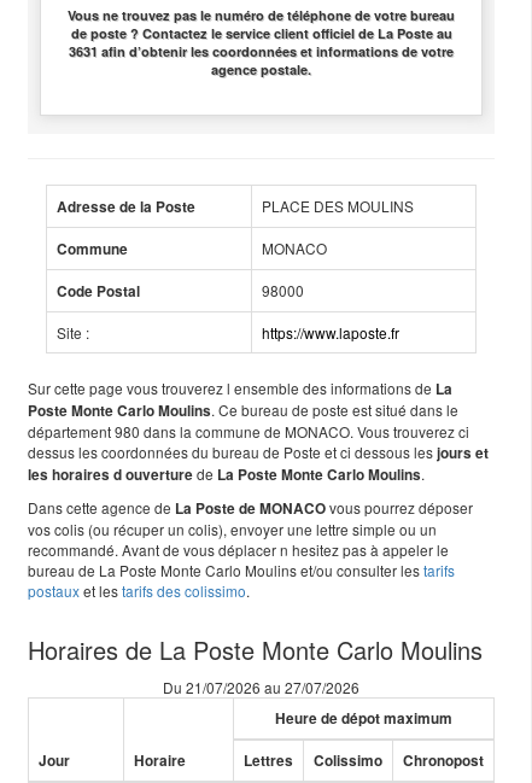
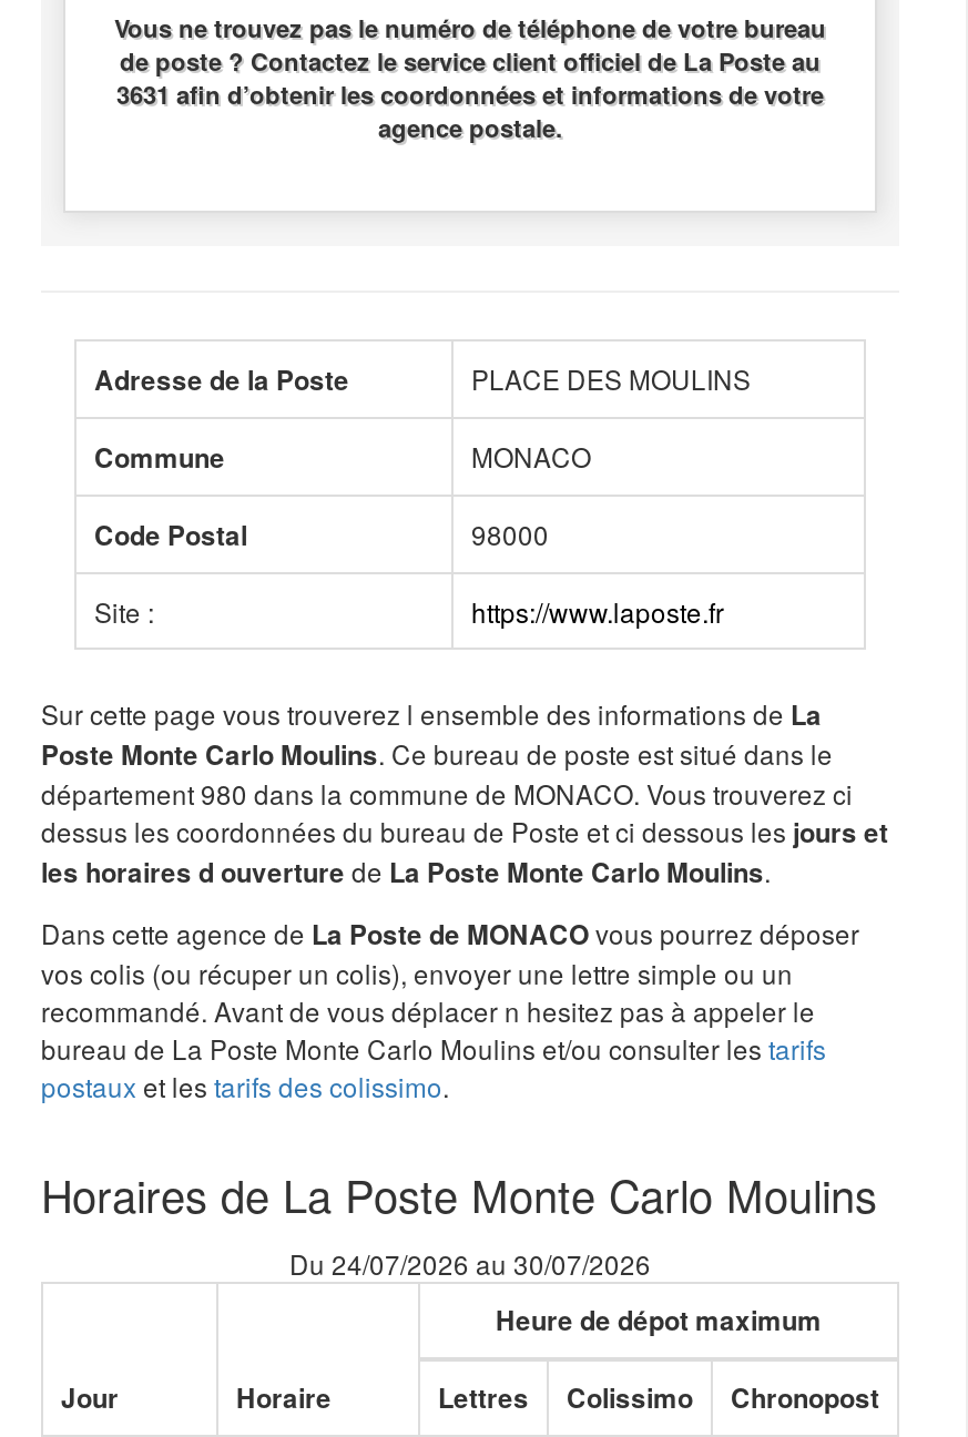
[163,676,359,697] Du 21/07/2026 au 27/07/2026 -> [289,1243,651,1281] Du 24/07/2026 au 30/07/2026

